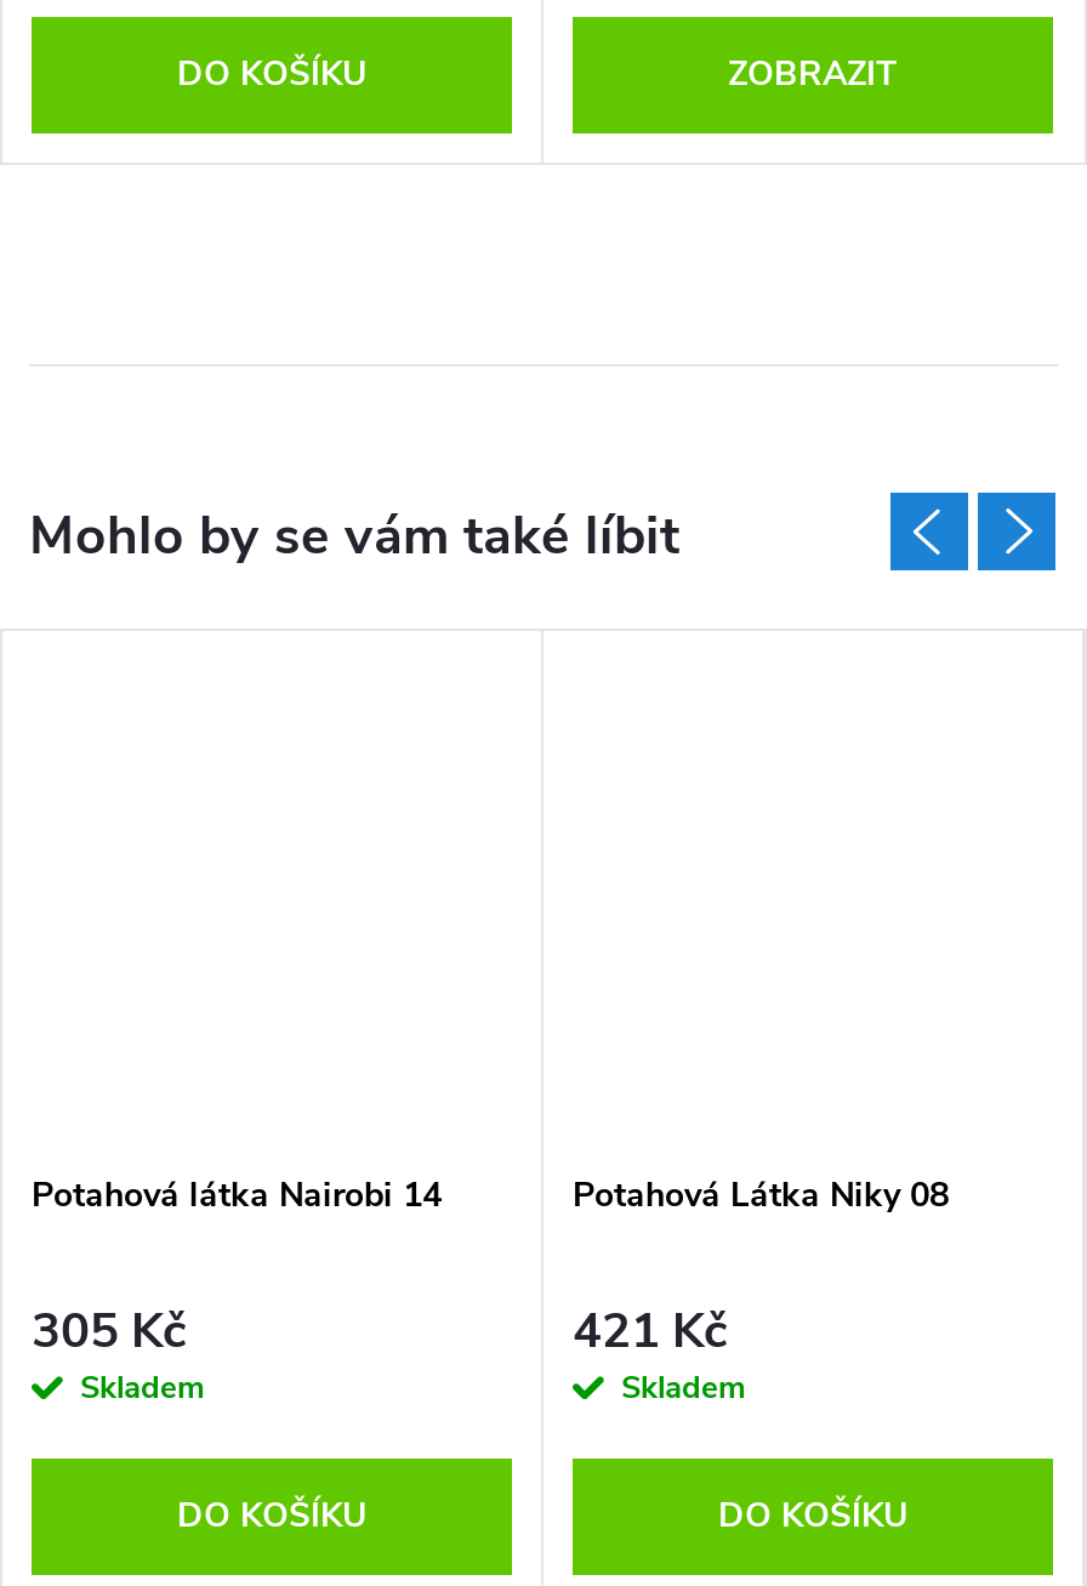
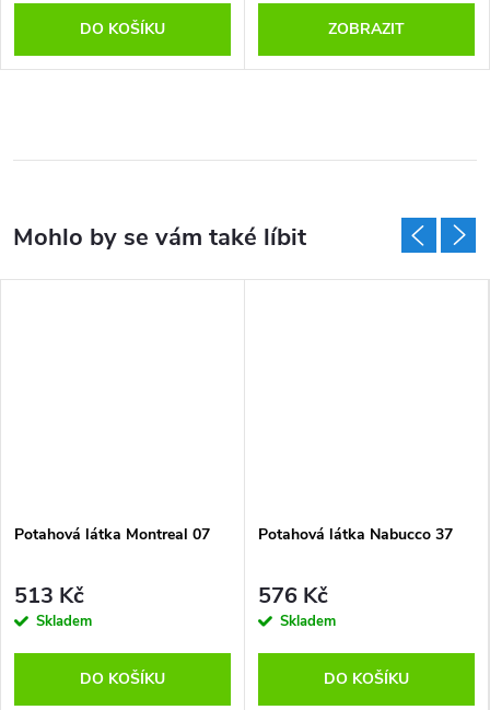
[32,1173,442,1219] Potahová látka Nairobi 14 -> [14,524,210,545] Potahová látka Montreal 07
[573,1173,949,1219] Potahová Látka Niky 08 -> [258,524,453,545] Potahová látka Nabucco 37
[32,1299,187,1364] 305 Kč -> [14,581,84,611] 513 Kč
[573,1299,728,1364] 421 Kč -> [258,581,328,611] 576 Kč

